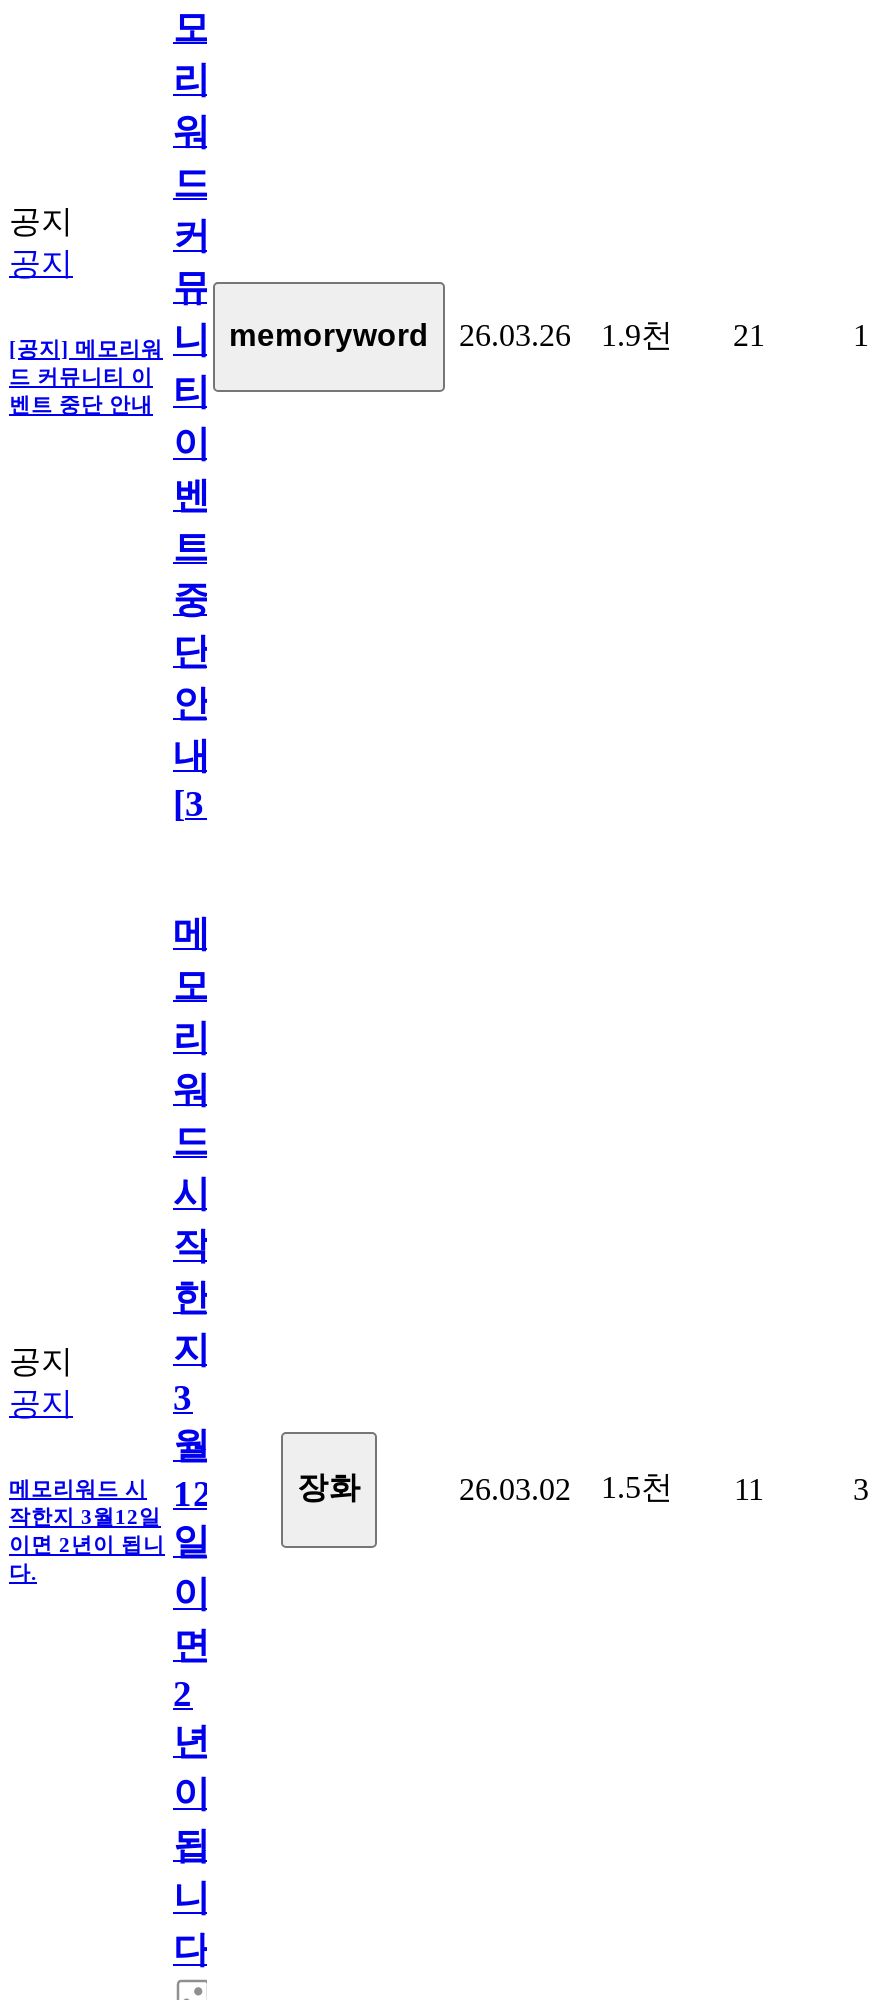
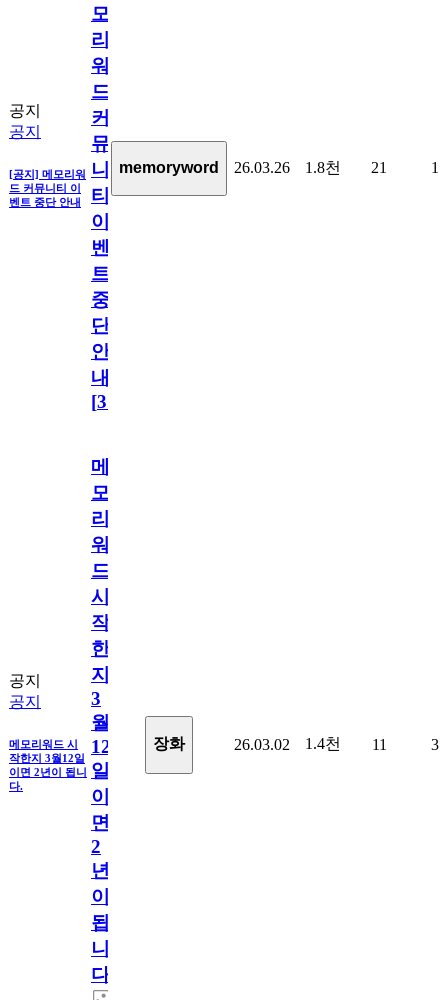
[601,317,673,351] 1.9천 -> [305,159,341,176] 1.8천
[459,1469,764,1505] 26.03.02 1.5천 11 -> [234,735,386,753] 26.03.02 1.4천 11

